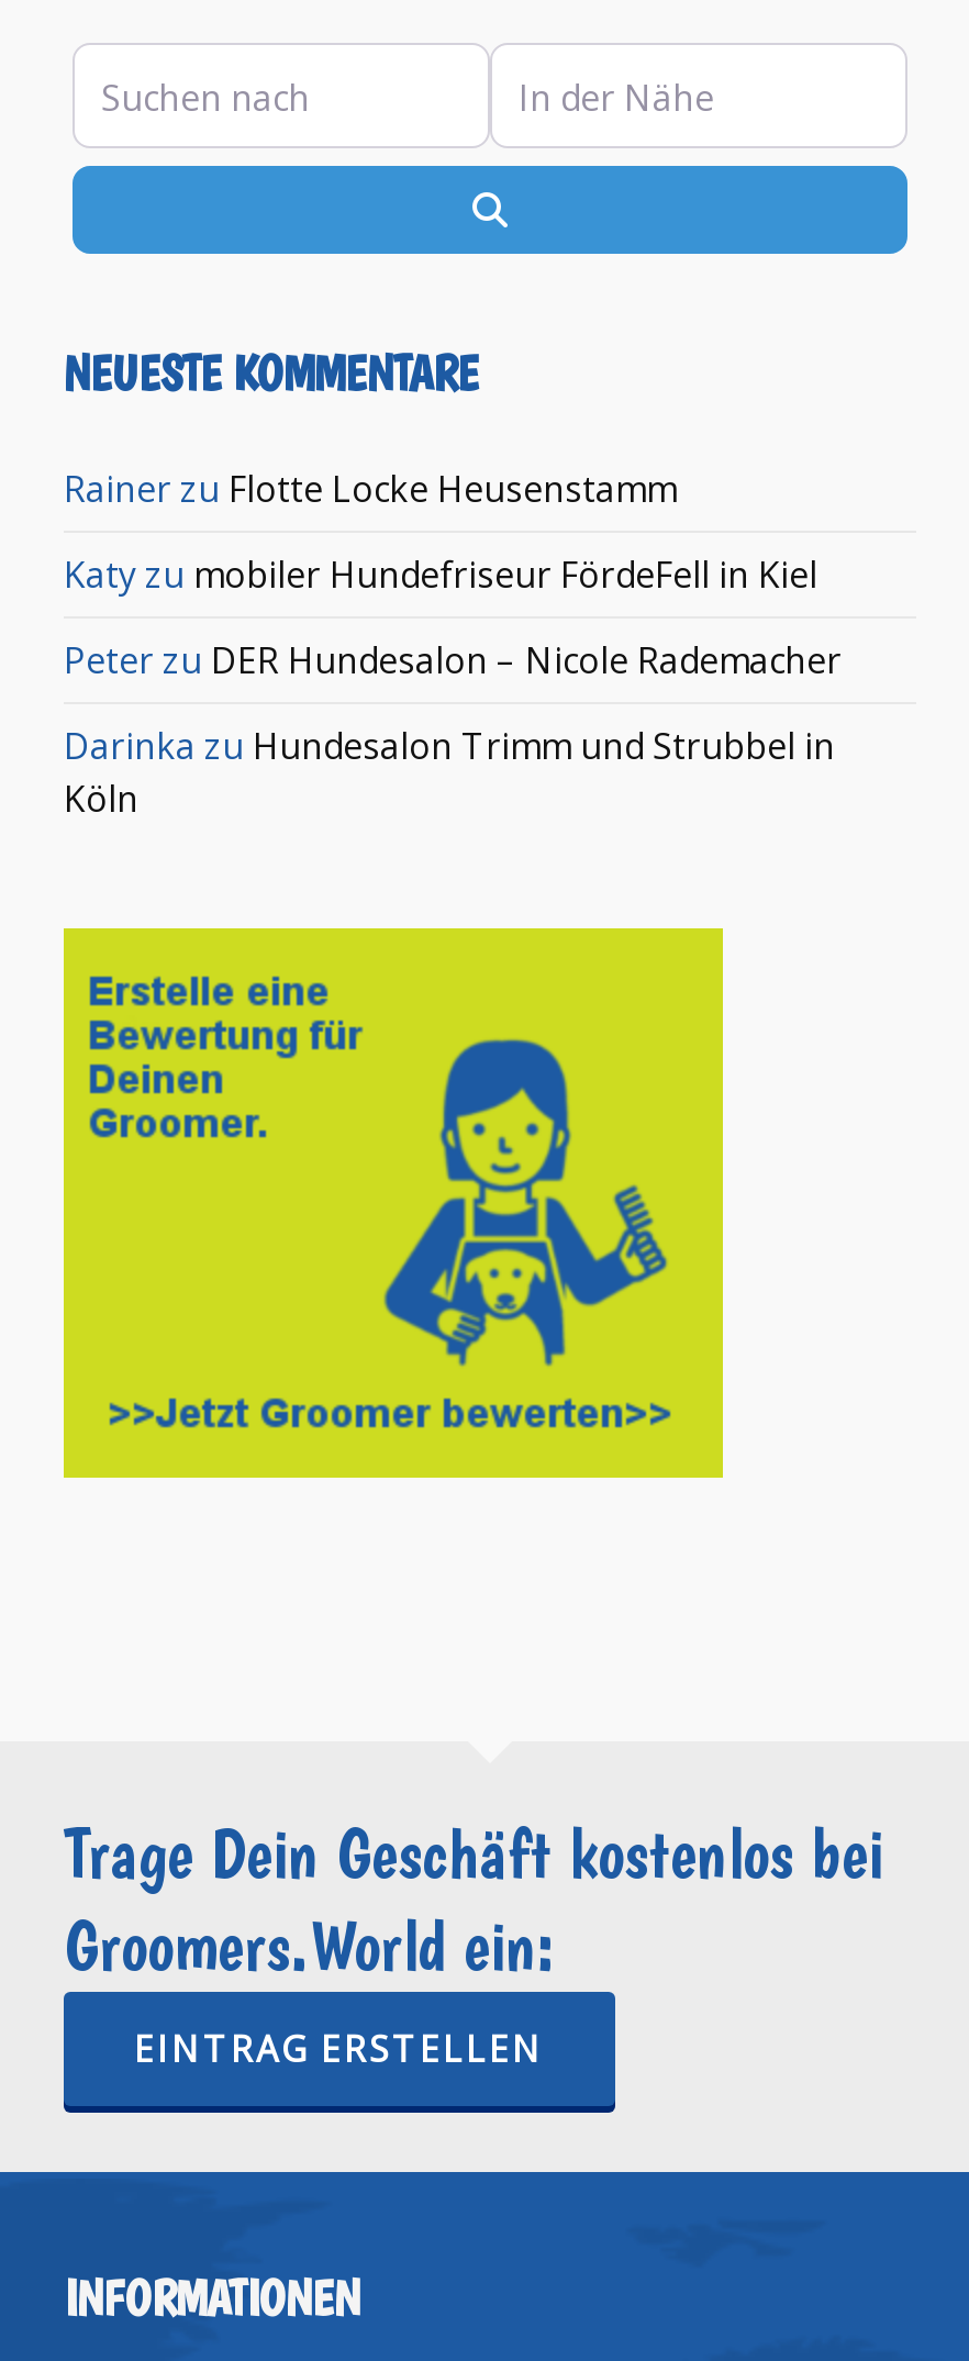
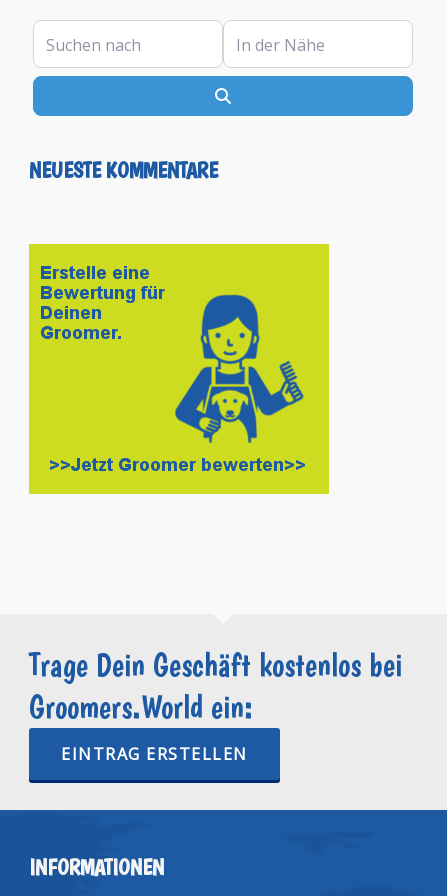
[64,466,842,824] Rainer zu Flotte Locke Heusenstamm | Katy zu mobiler Hundefriseur FördeFell in Kiel | Peter zu DER Hundesalon – Nicole Rademacher | Darinka zu Hundesalon Trimm und Strubbel in | Köln -> none

